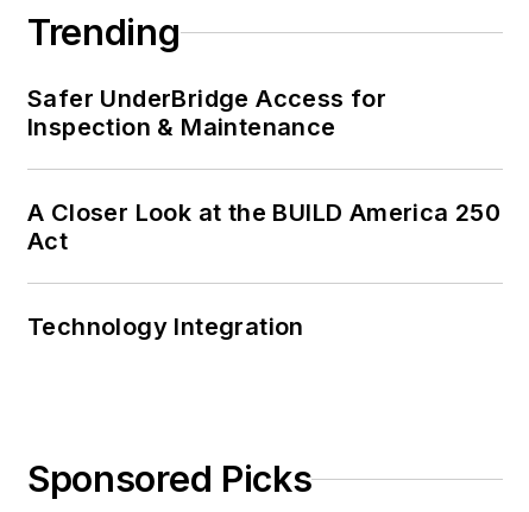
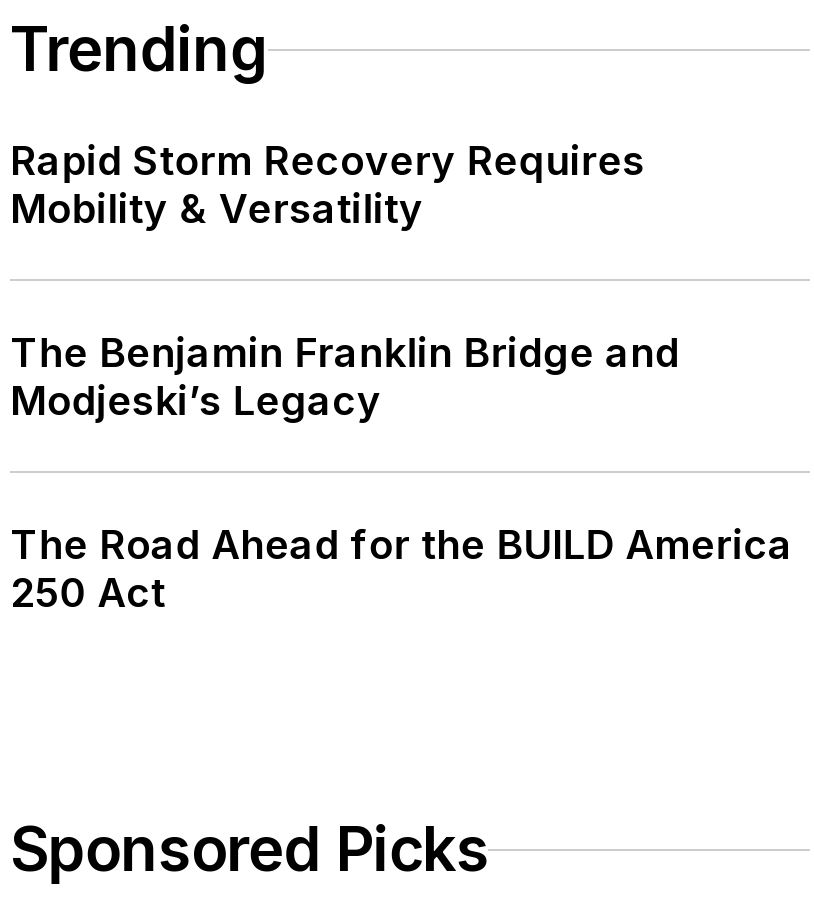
[27,85,387,142] Safer UnderBridge Access for | Inspection & Maintenance -> [10,138,645,234] Rapid Storm Recovery Requires | Mobility & Versatility
[27,199,501,256] A Closer Look at the BUILD America 250 | Act -> [10,330,680,426] The Benjamin Franklin Bridge and | Modjeski’s Legacy
[27,313,304,341] Technology Integration -> [10,522,793,618] The Road Ahead for the BUILD America | 250 Act

